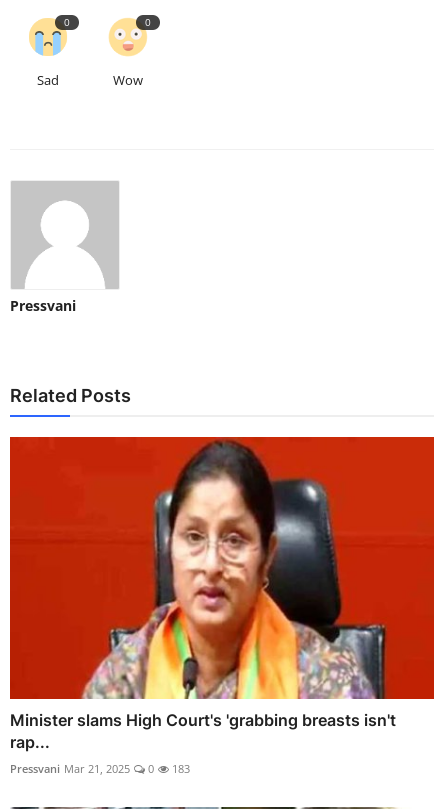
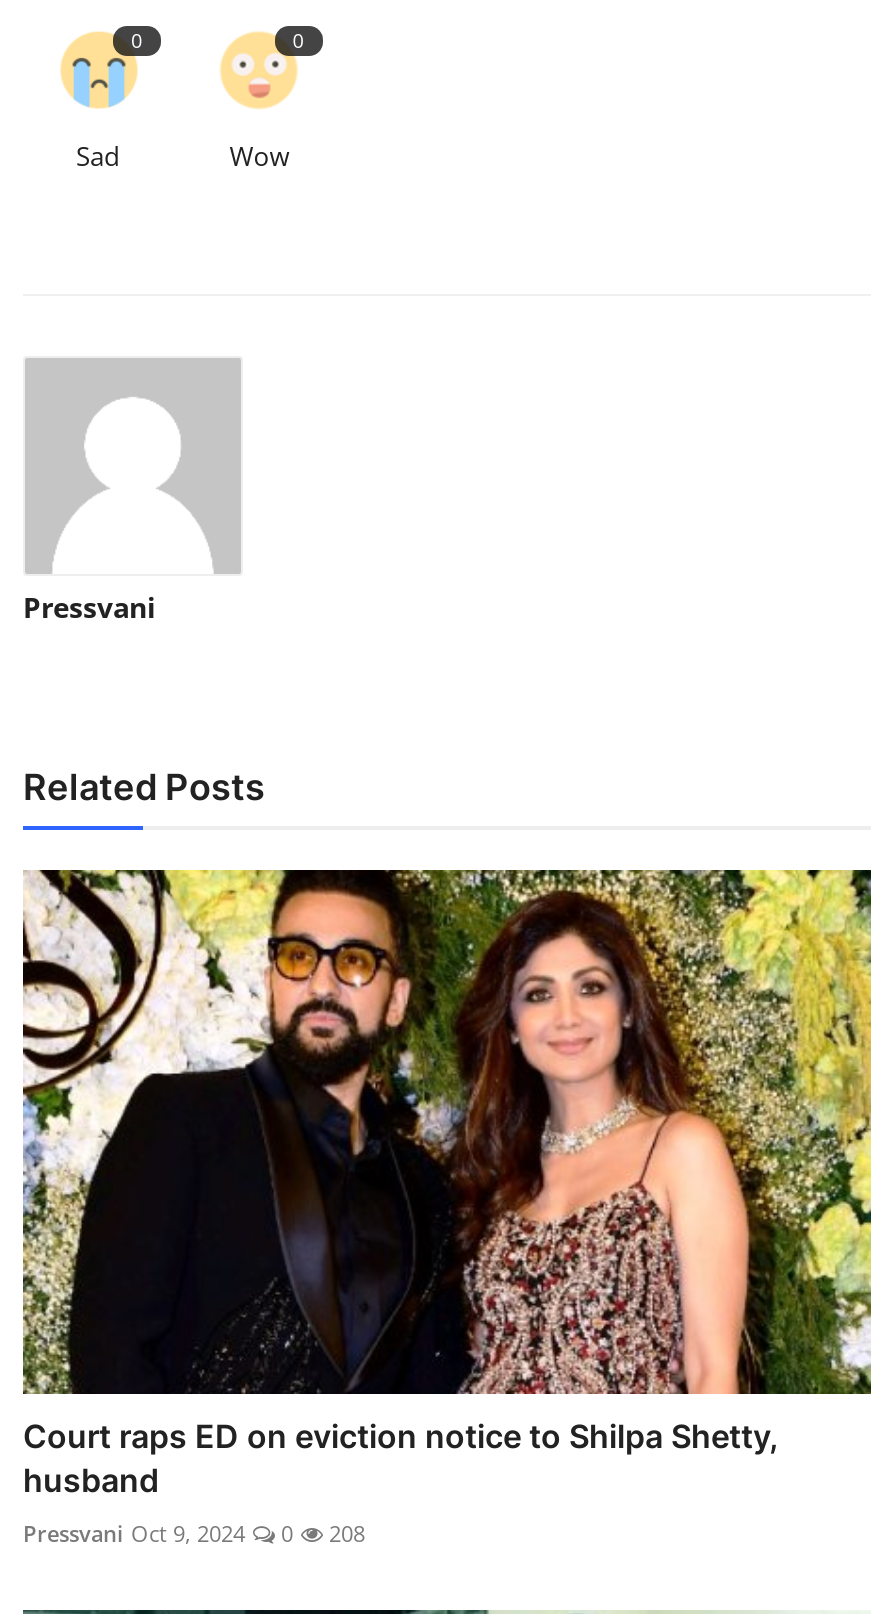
[9,436,435,776] [image] | Minister slams High Court's 'grabbing breasts isn't | rap... | Pressvani Mar 21, 2025 -> [21,868,873,1548] [image] | Court raps ED on eviction notice to Shilpa Shetty, | husband | Pressvani Oct 9, 2024
[169,761,190,776] 183 -> [323,1518,365,1548] 208

